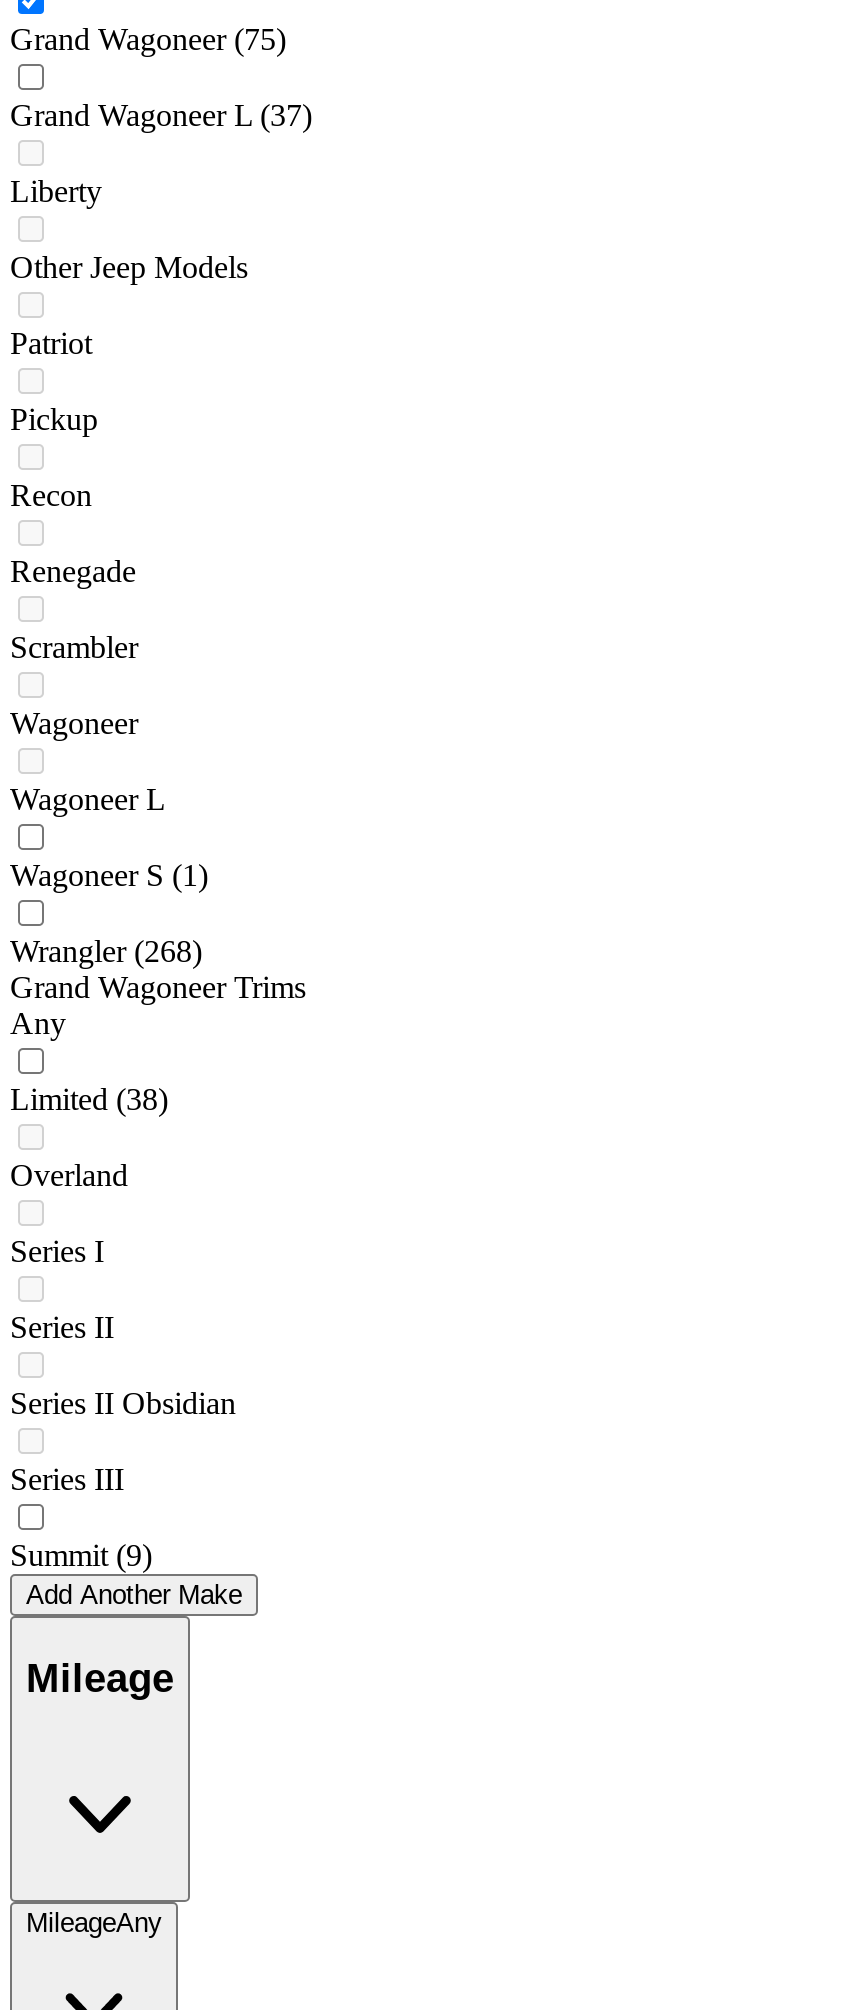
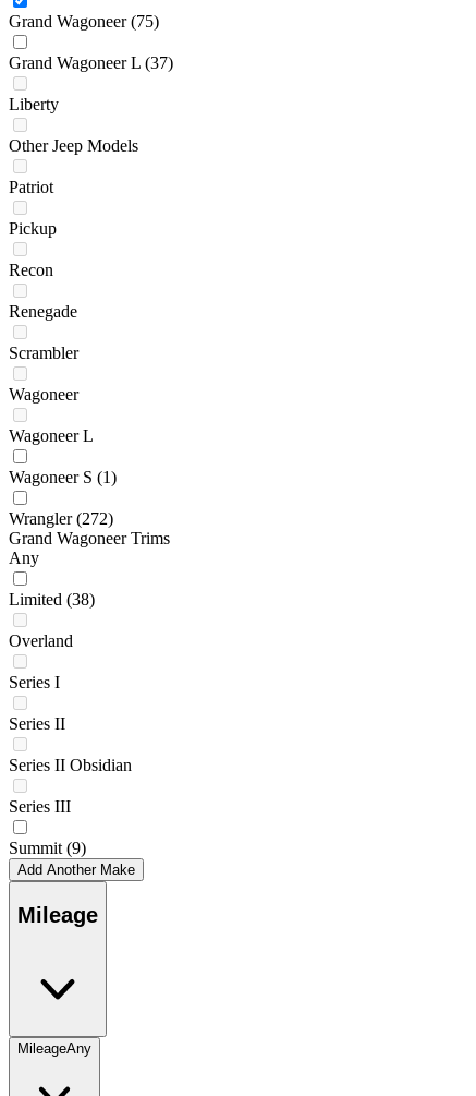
[10,935,202,969] Wrangler (268) -> [9,510,113,528] Wrangler (272)

